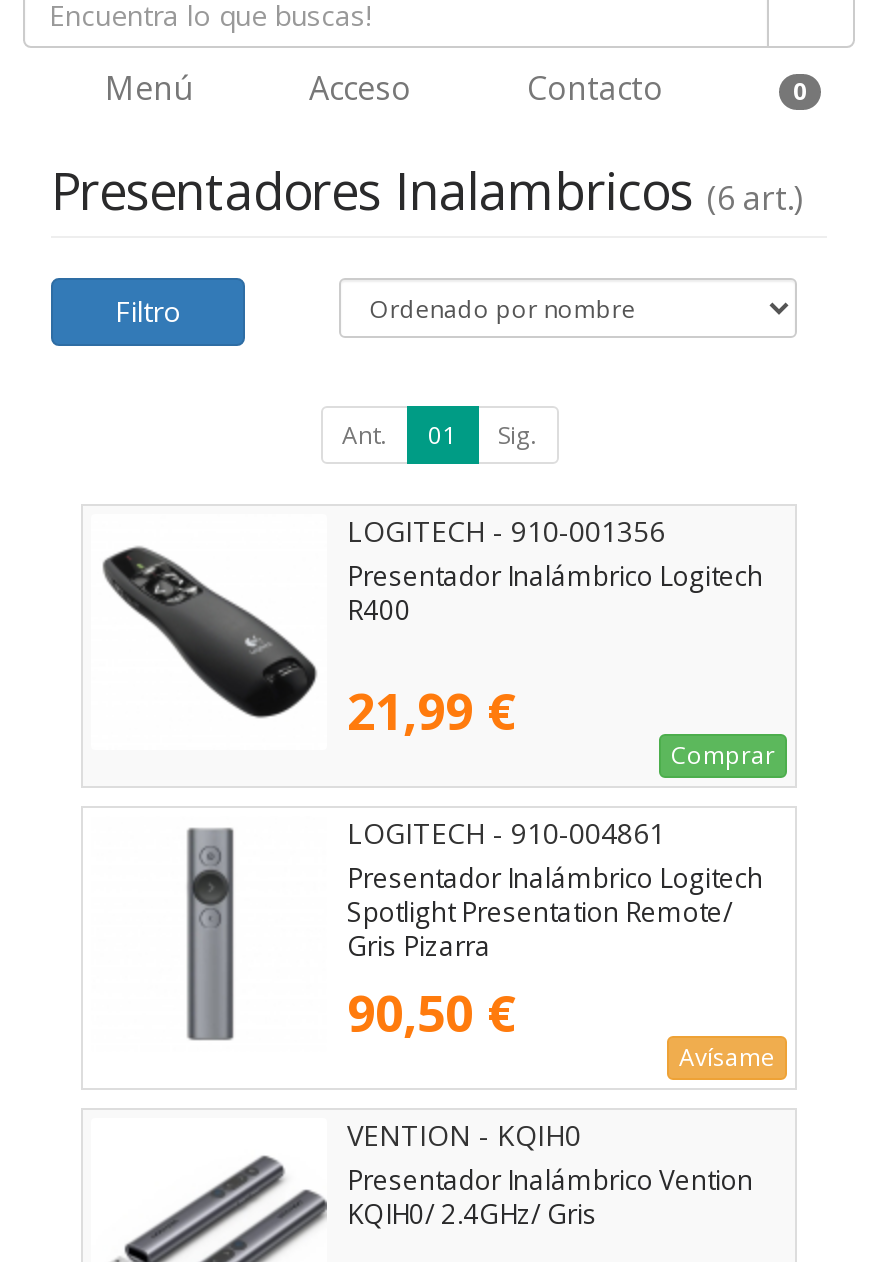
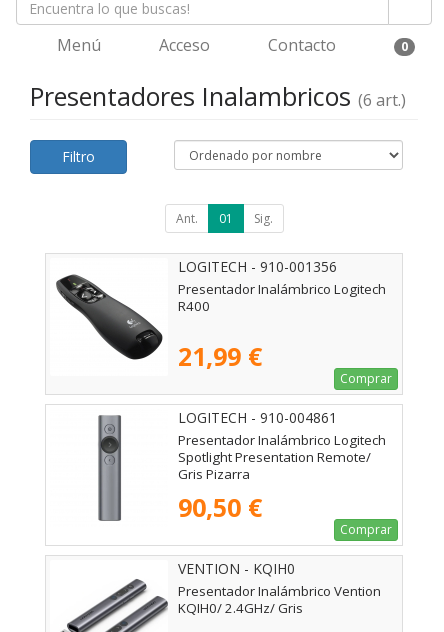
[679,1040,775,1074] Avísame -> [340,521,392,538] Comprar

